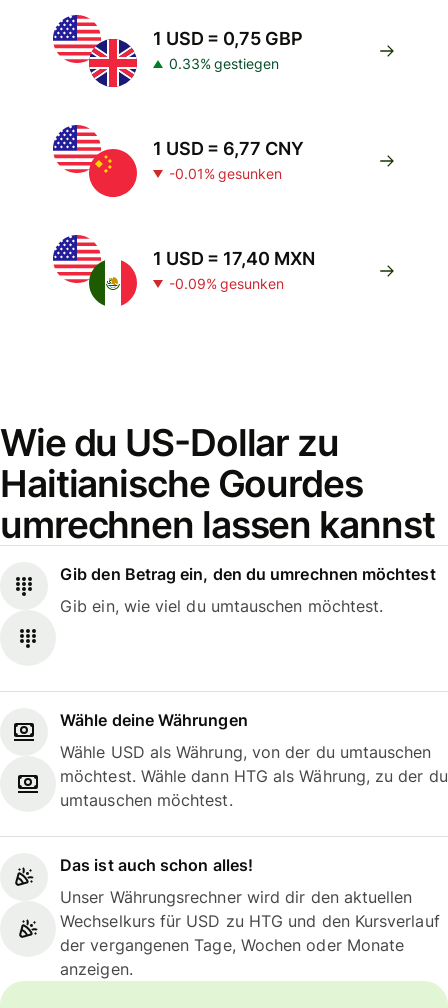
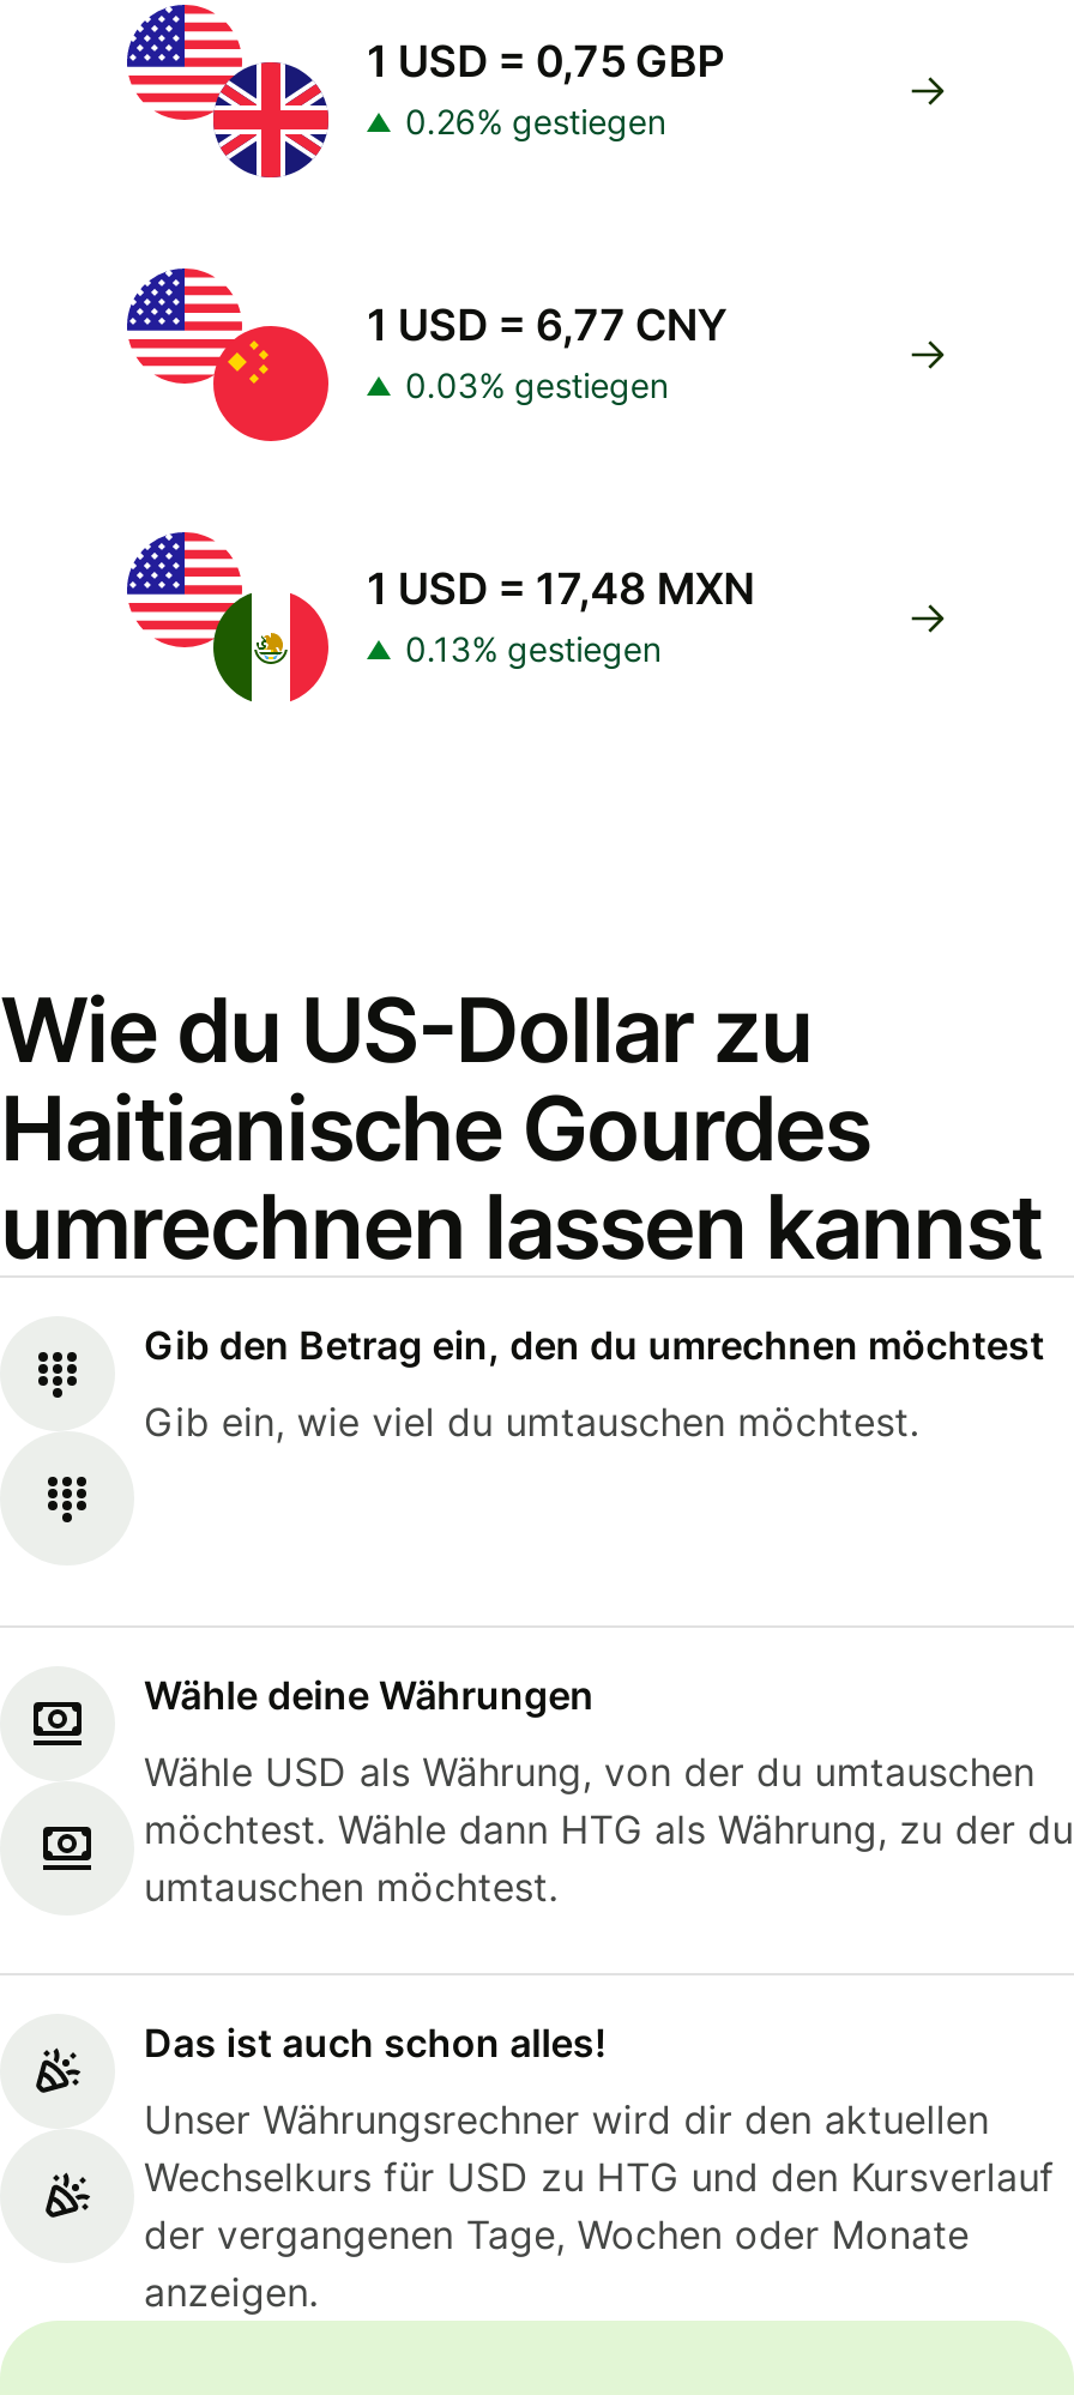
[169,55,279,72] 0.33% gestiegen -> [405,101,666,141] 0.26% gestiegen
[169,165,282,182] -0.01% gesunken -> [405,364,668,405] 0.03% gestiegen
[153,248,315,292] 1 USD = 17,40 MXN | -0.09% gesunken -> [367,563,754,669] 1 USD = 17,48 MXN | 0.13% gestiegen

